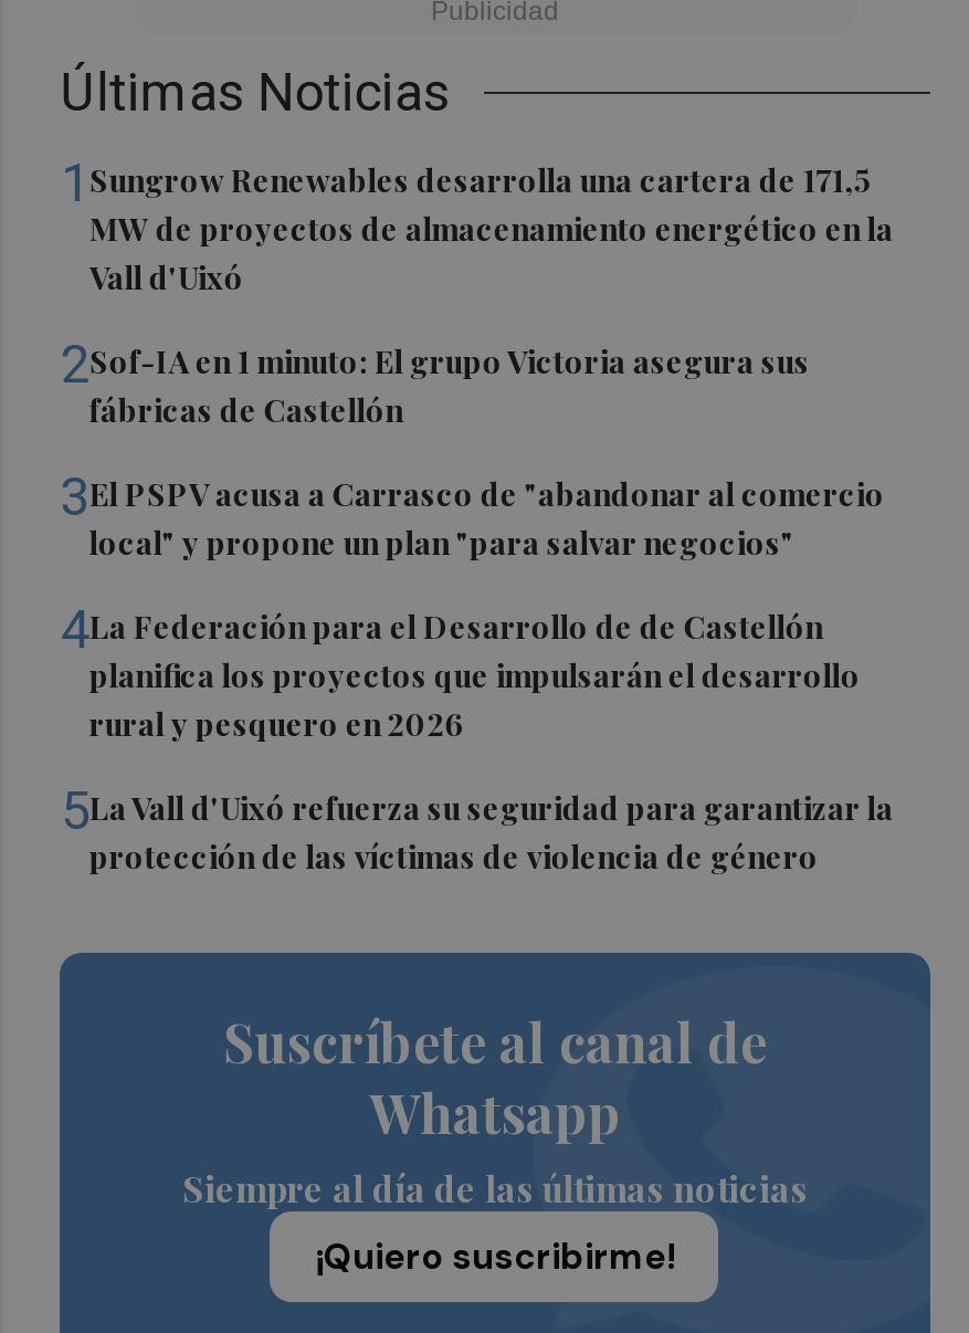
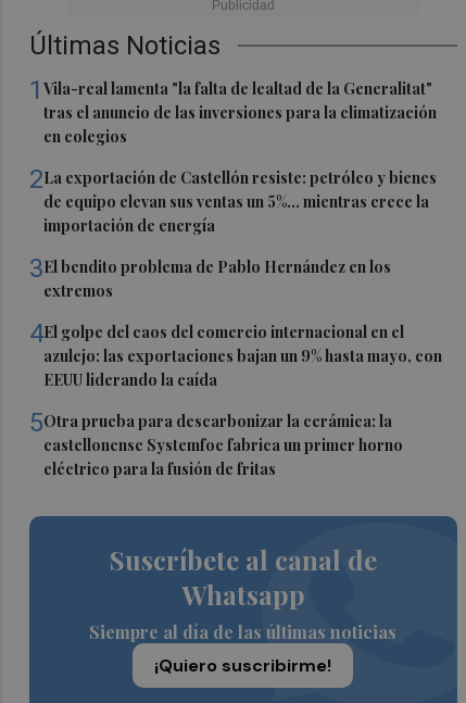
[61,152,894,298] 1 Sungrow Renewables desarrolla una cartera de 171,5 | MW de proyectos de almacenamiento energético en la | Vall d'Uixó -> [30,75,437,147] 1 Vila-real lamenta "la falta de lealtad de la Generalitat" | tras el anuncio de las inversiones para la climatización | en colegios
[61,334,810,431] 2Sof-IA en 1 minuto: El grupo Victoria asegura sus | fábricas de Castellón -> [30,164,437,236] 2La exportación de Castellón resiste: petróleo y bienes | de equipo elevan sus ventas un 5%... mientras crece la | importación de energía
[61,466,885,563] 3El PSPV acusa a Carrasco de "abandonar al comercio | local" y propone un plan "para salvar negocios" -> [30,253,391,301] 3El bendito problema de Pablo Hernández en los | extremos
[61,599,860,745] 4La Federación para el Desarrollo de de Castellón | planifica los proyectos que impulsarán el desarrollo | rural y pesquero en 2026 -> [30,318,443,390] 4El golpe del caos del comercio internacional en el | azulejo: las exportaciones bajan un 9% hasta mayo, con | EEUU liderando la caída
[61,780,894,877] 5La Vall d'Uixó refuerza su seguridad para garantizar la | protección de las víctimas de violencia de género -> [30,407,403,479] 5Otra prueba para descarbonizar la cerámica: la | castellonense Systemfoc fabrica un primer horno | eléctrico para la fusión de fritas

